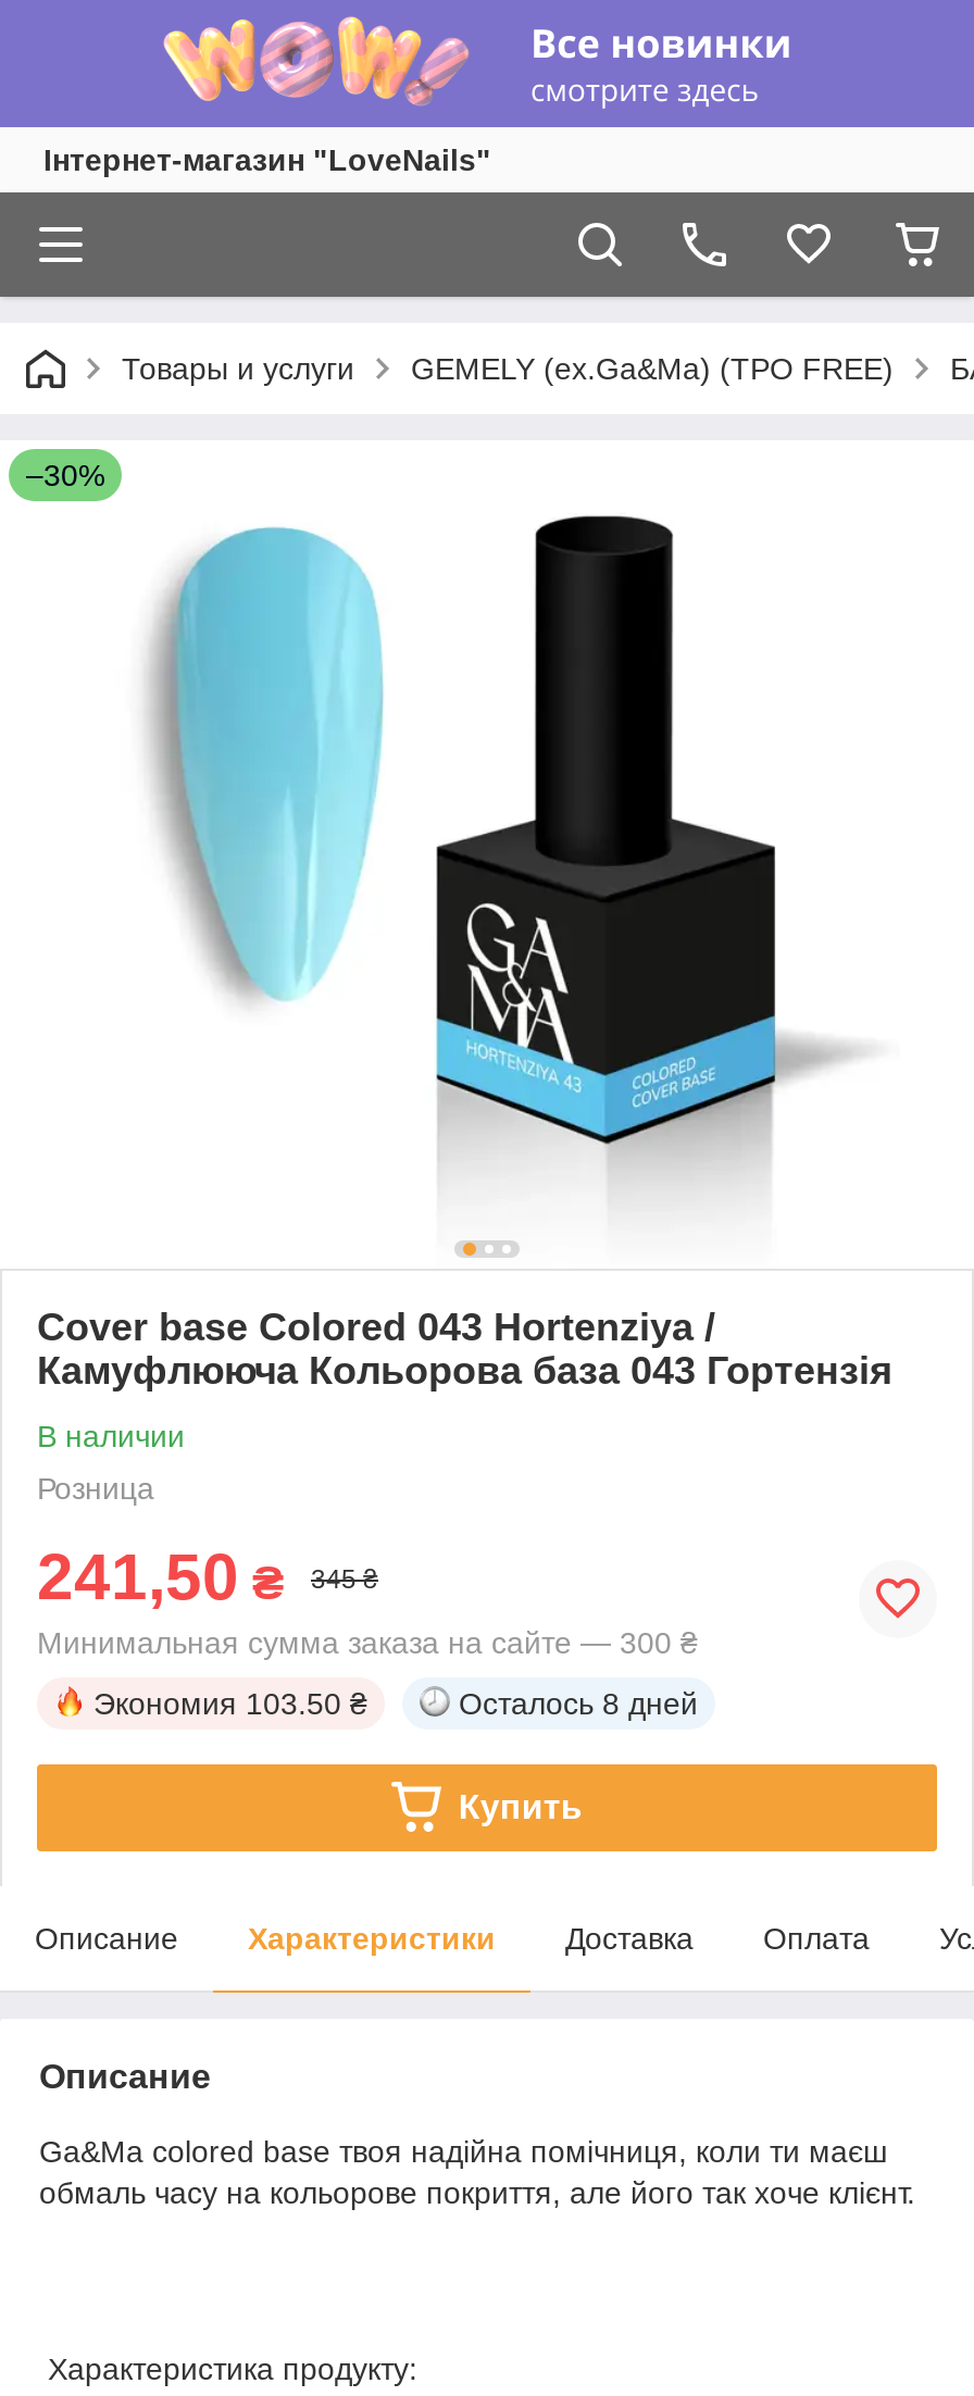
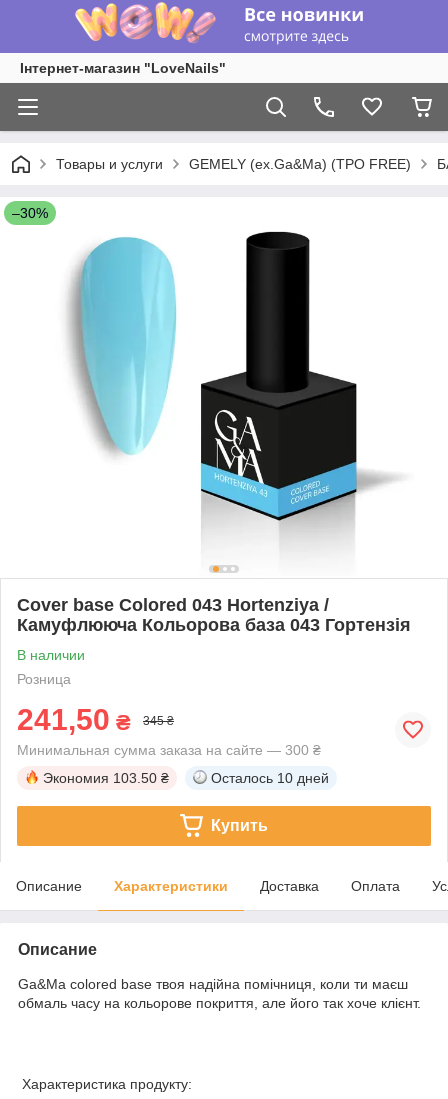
[459,1686,698,1720] Осталось 8 дней -> [211,770,329,786] Осталось 10 дней

